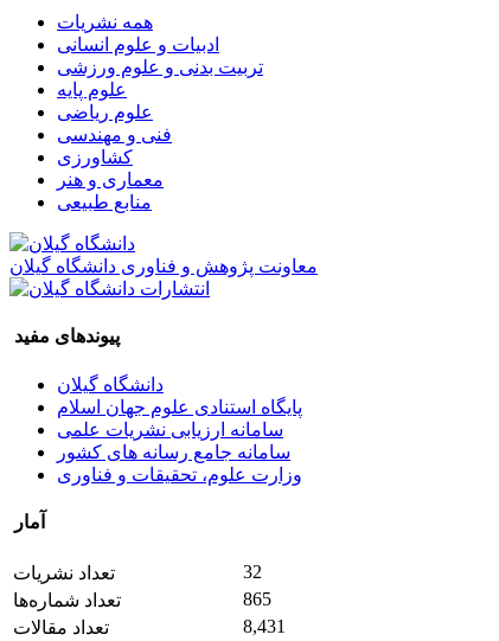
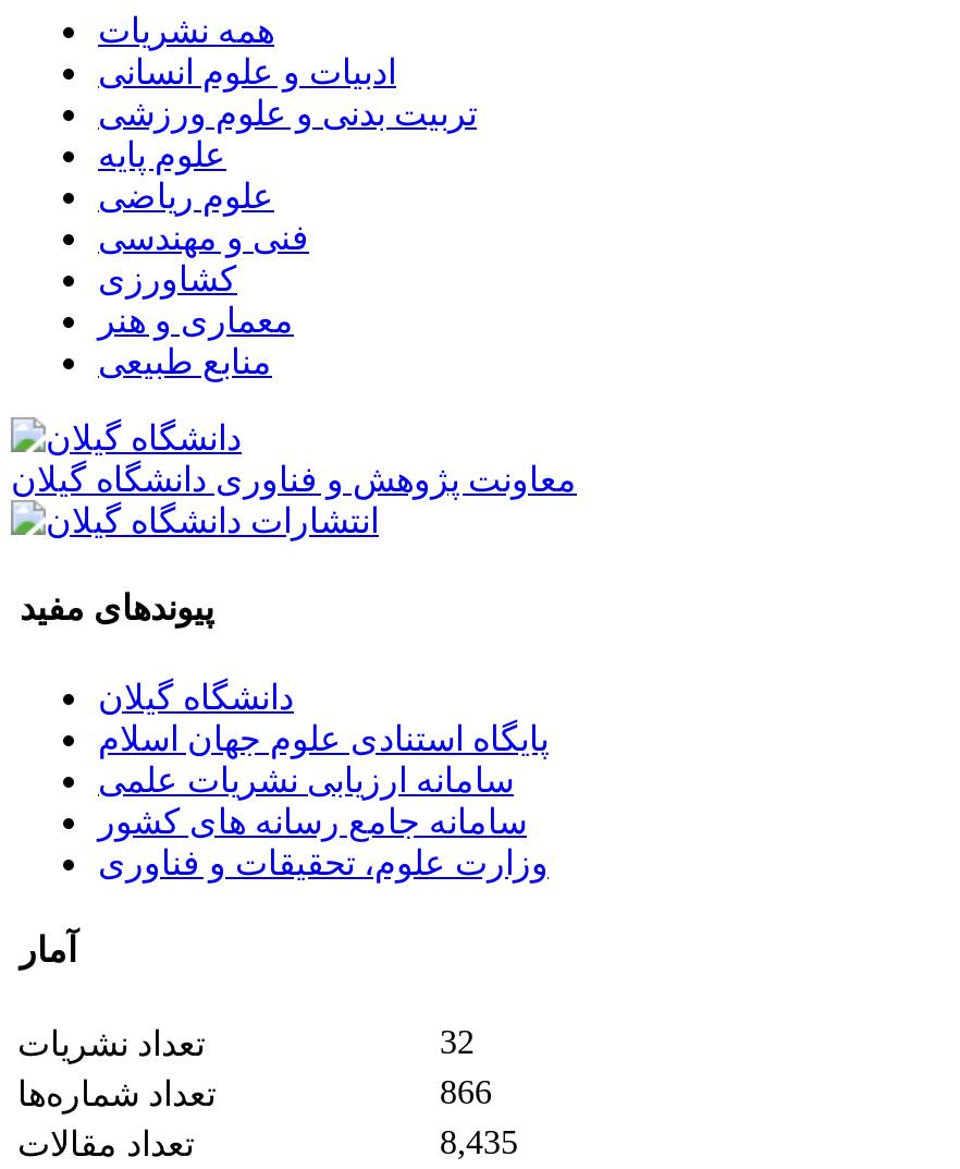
[243,589,271,609] 865 -> [440,1073,492,1110] 866
[243,616,286,636] 8,431 -> [440,1123,518,1161] 8,435

